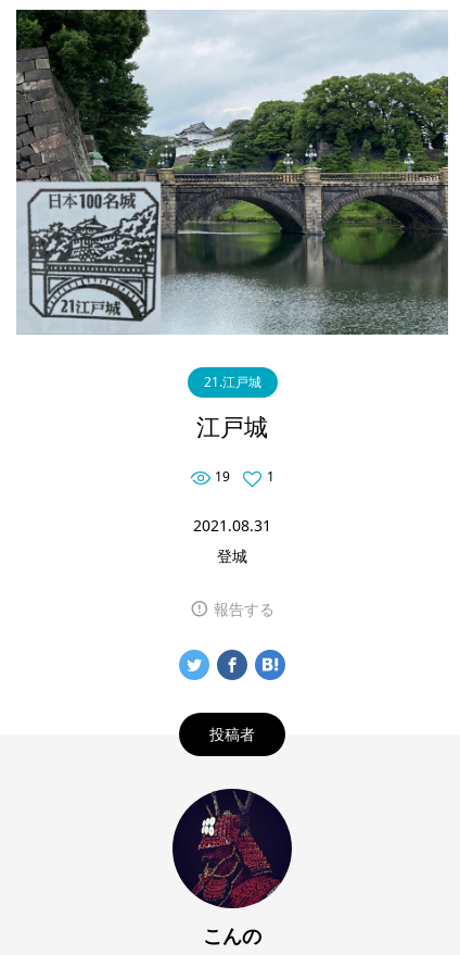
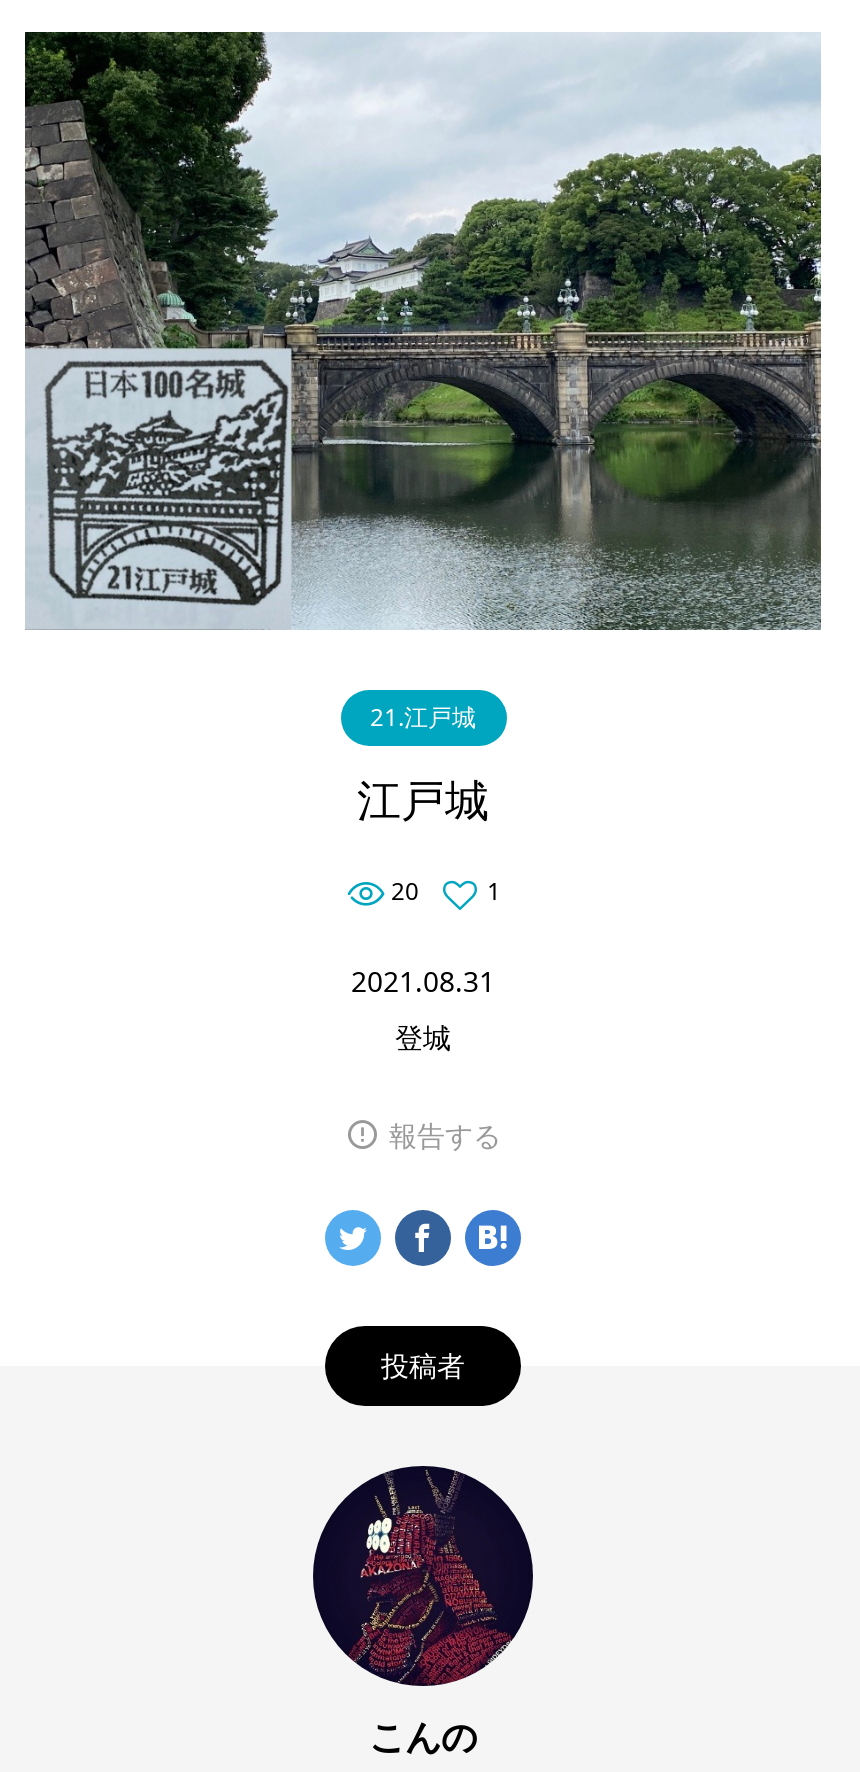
[215,467,274,485] 19 1 -> [391,873,501,907] 20 1

